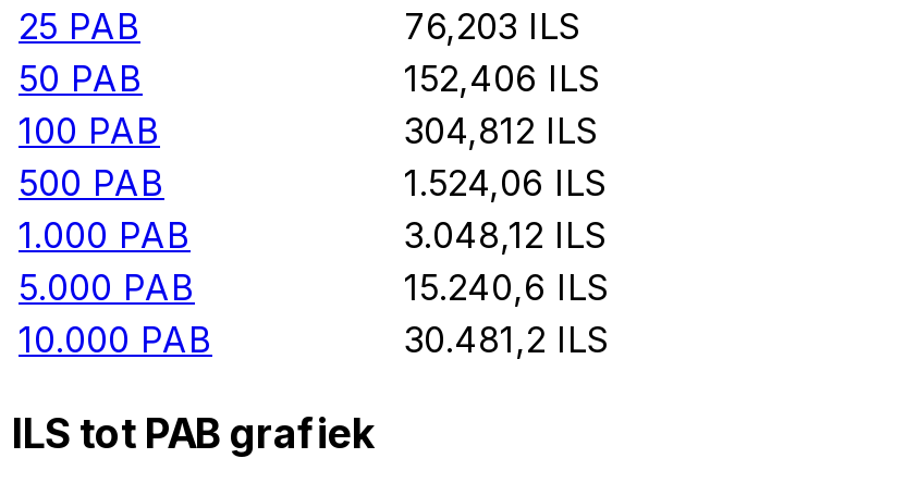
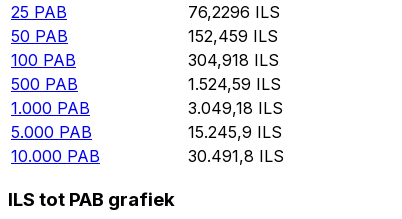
[404,5,583,49] 76,203 ILS -> [188,2,280,22] 76,2296 ILS
[404,57,602,101] 152,406 ILS -> [188,26,278,46] 152,459 ILS
[404,109,600,153] 304,812 ILS -> [188,50,279,70] 304,918 ILS
[404,162,609,205] 1.524,06 ILS -> [188,74,281,94] 1.524,59 ILS
[404,214,609,257] 3.048,12 ILS -> [188,98,283,118] 3.049,18 ILS
[404,266,611,310] 15.240,6 ILS -> [188,122,282,142] 15.245,9 ILS
[404,318,611,362] 30.481,2 ILS -> [188,146,284,166] 30.491,8 ILS

